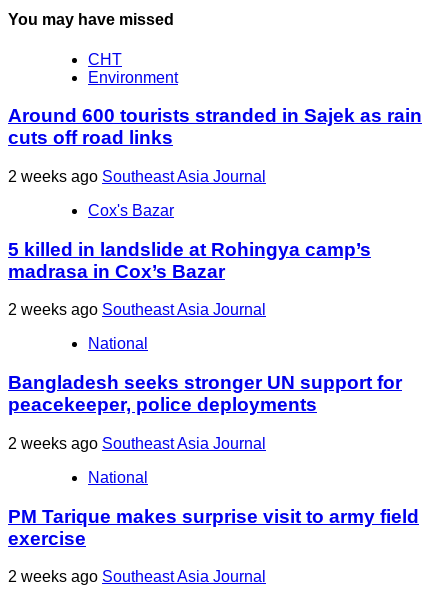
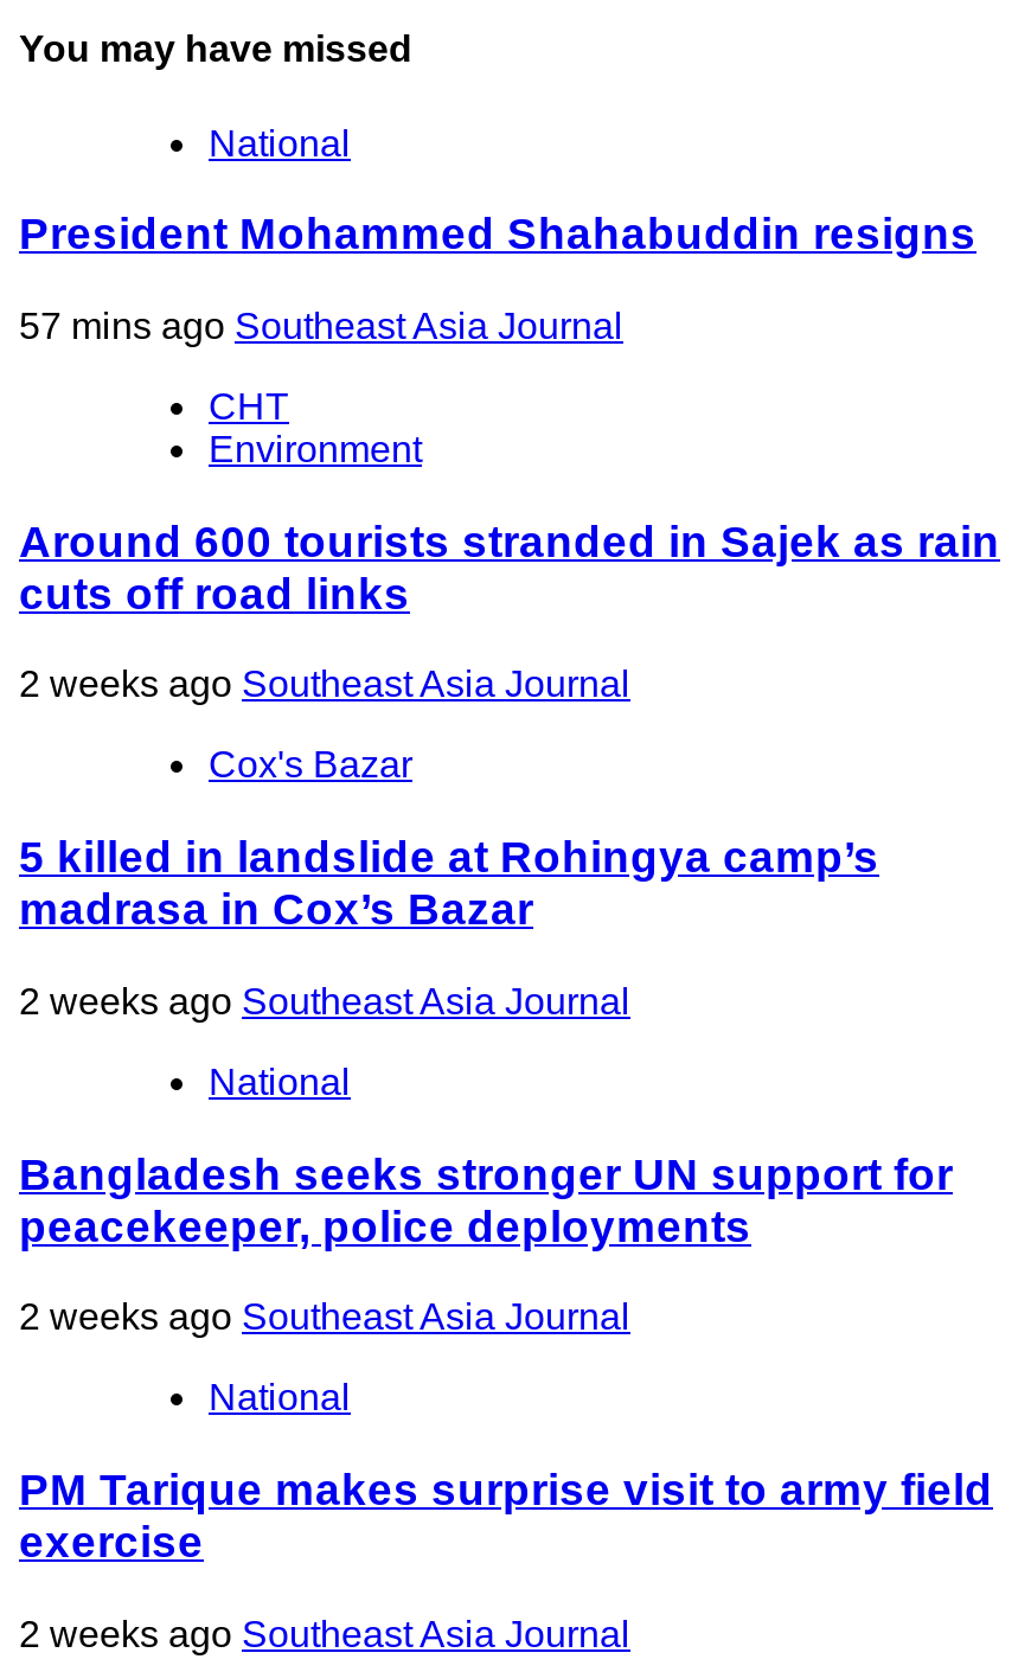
none -> [19,122,976,346] National | President Mohammed Shahabuddin resigns | 57 mins ago Southeast Asia Journal

